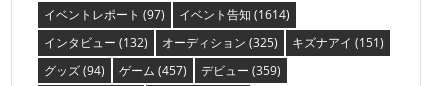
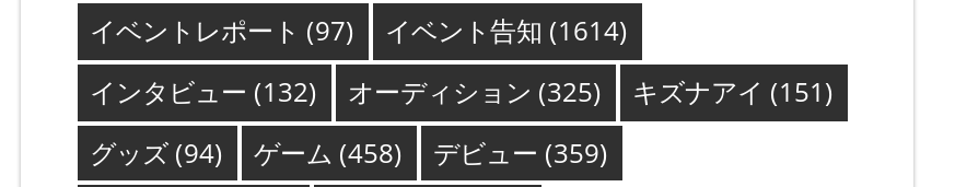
[43,62,280,79] グッズ(94) ゲーム(457) デビュー(359) -> [90,135,608,172] グッズ(94) ゲーム(458) デビュー(359)

